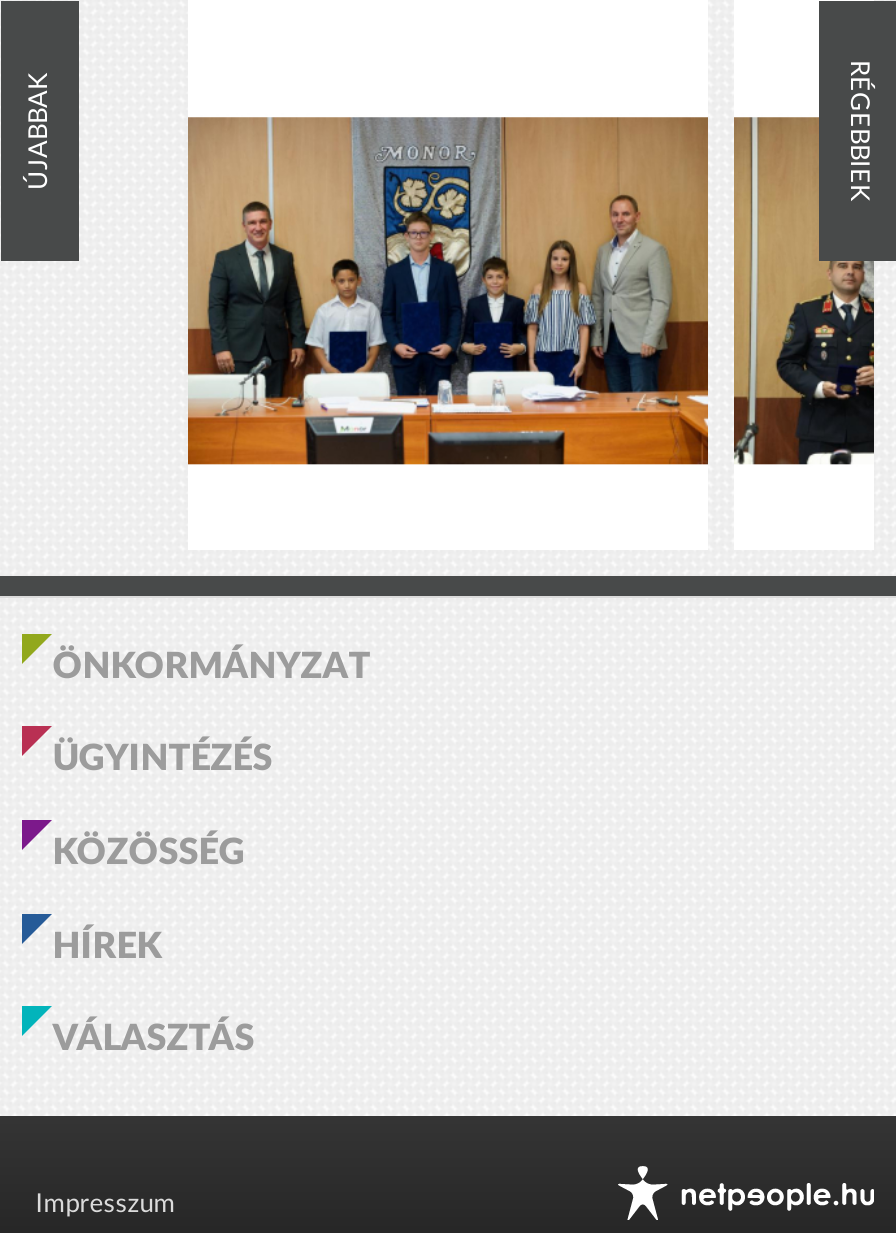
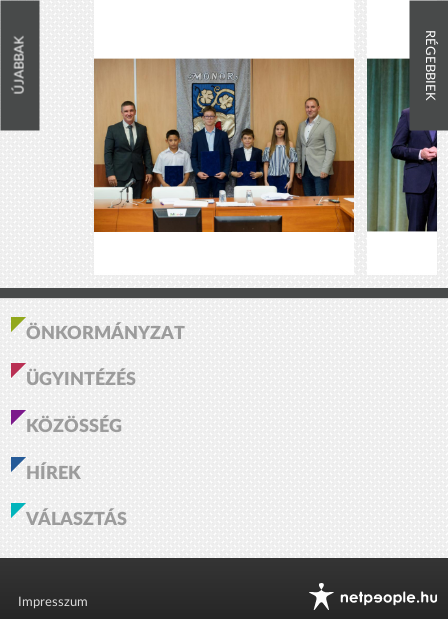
[732,116,876,466] [image] -> [366,58,438,233] [image]

